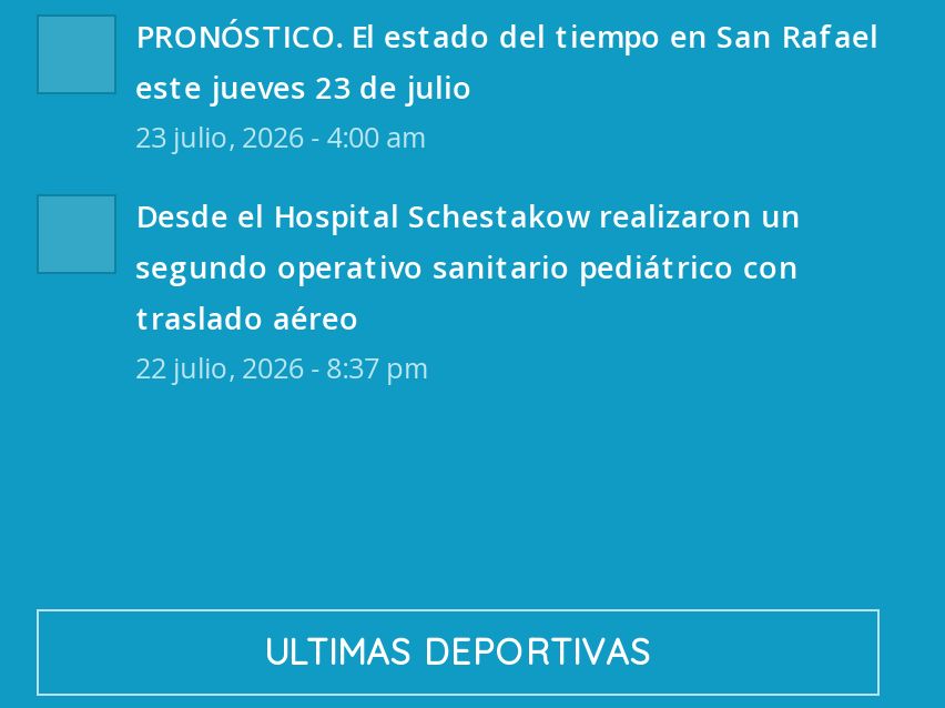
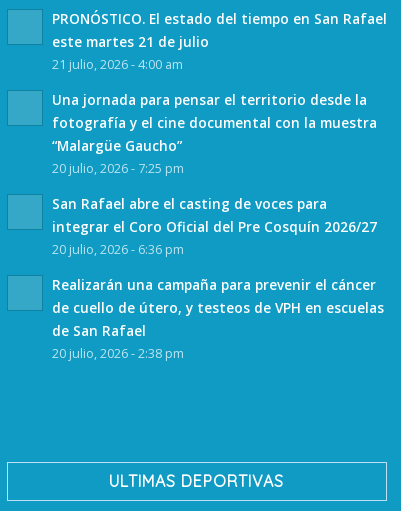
[136,66,801,388] este jueves 23 de julio | 23 julio, 2026 - 4:00 am | Desde el Hospital Schestakow realizaron un | segundo operativo sanitario pediátrico con | traslado aéreo | 22 julio, 2026 - 8:37 pm -> [52,32,384,362] este martes 21 de julio | 21 julio, 2026 - 4:00 am | Una jornada para pensar el territorio desde la | fotografía y el cine documental con la muestra | “Malargüe Gaucho” | 20 julio, 2026 - 7:25 pm | San Rafael abre el casting de voces para | integrar el Coro Oficial del Pre Cosquín 2026/27 | 20 julio, 2026 - 6:36 pm | Realizarán una campaña para prevenir el cáncer | de cuello de útero, y testeos de VPH en escuelas | de San Rafael | 20 julio, 2026 - 2:38 pm

